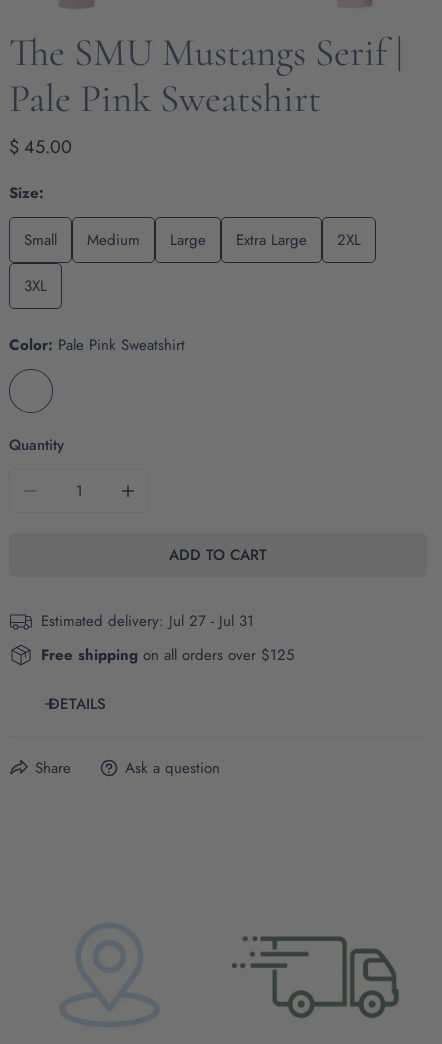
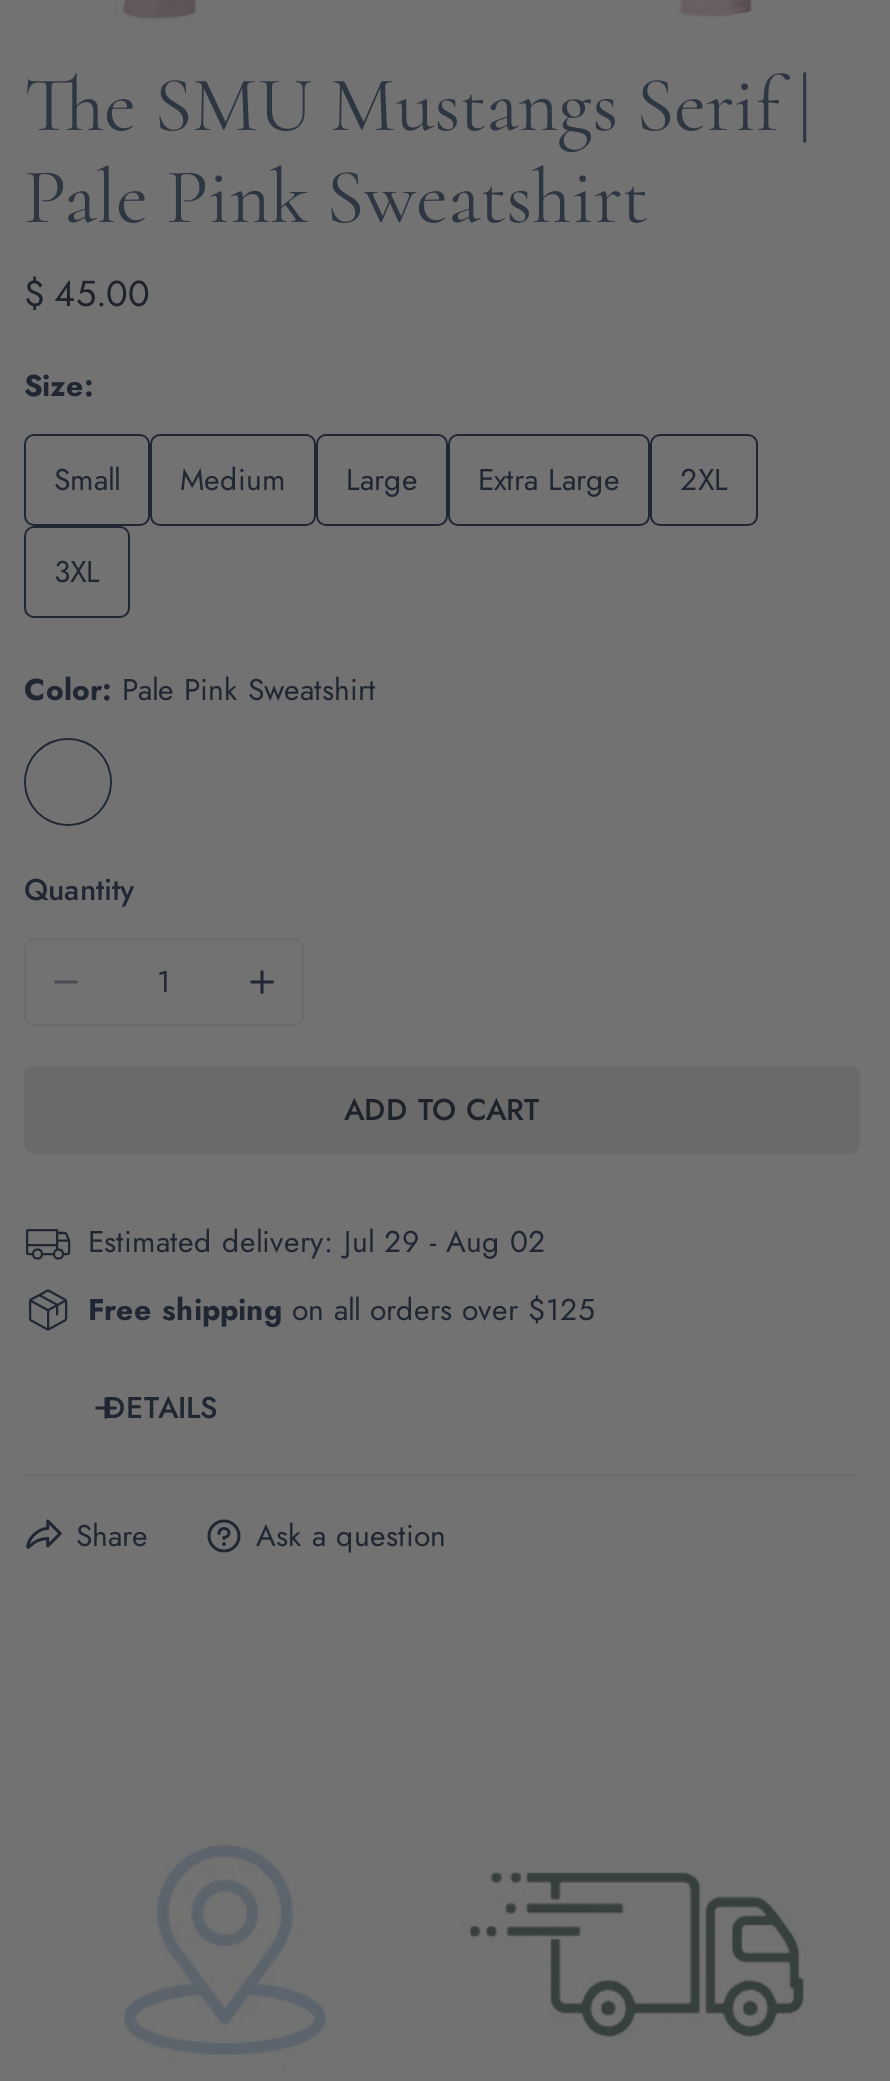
[41,610,254,632] Estimated delivery: Jul 27 - Jul 31 -> [88,1220,546,1264] Estimated delivery: Jul 29 - Aug 02

